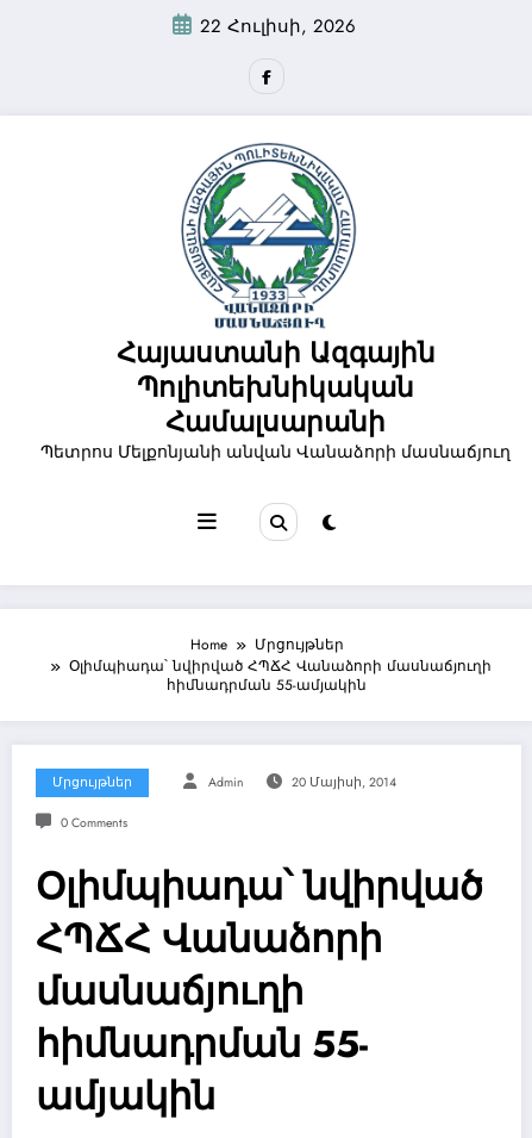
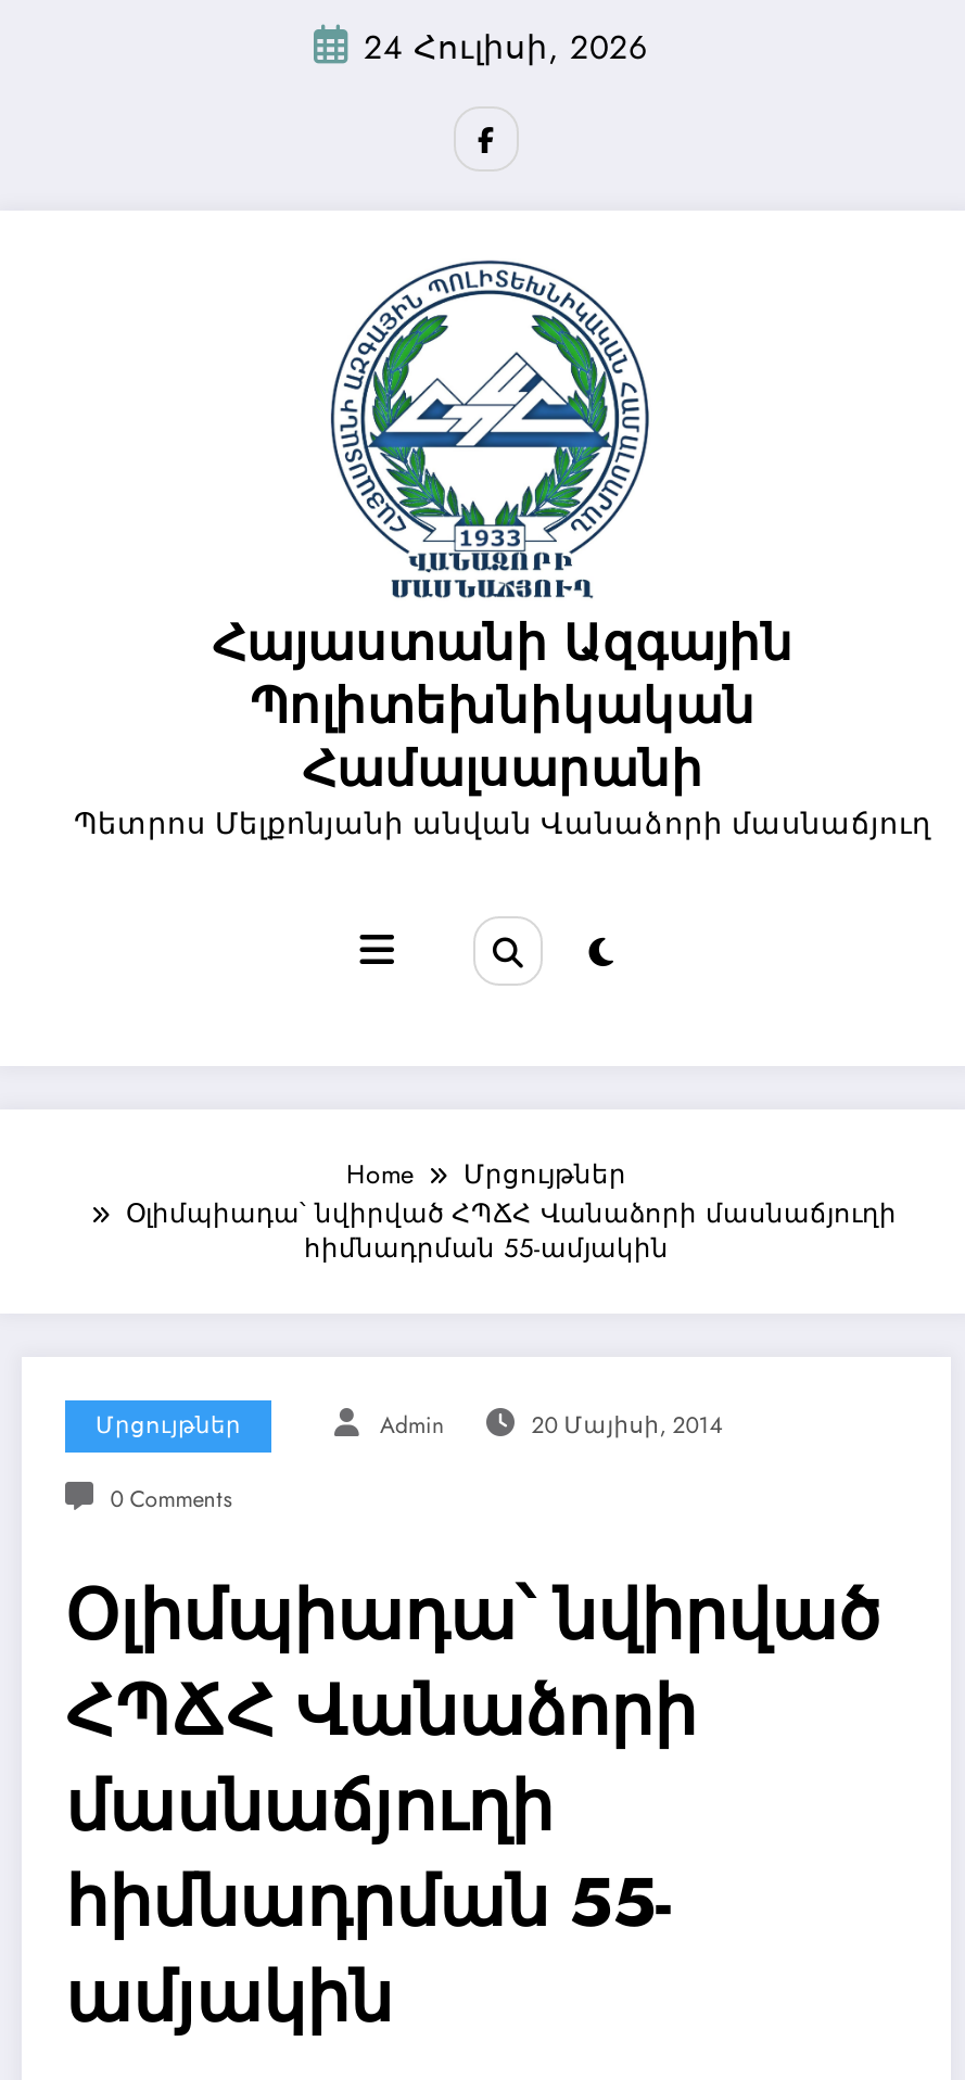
[199,13,355,39] 22 Հուլիսի, 2026 -> [364,24,648,72] 24 Հուլիսի, 2026

